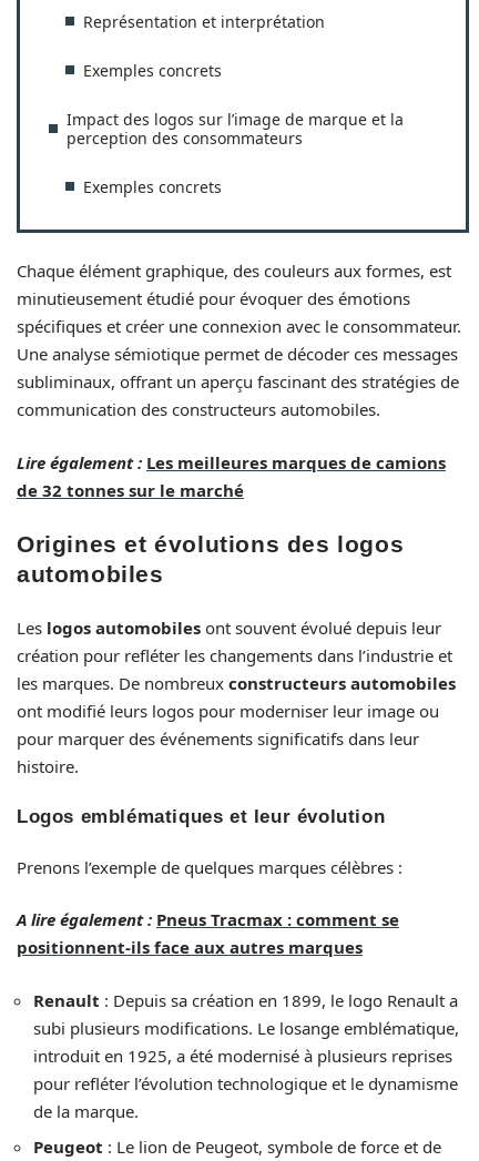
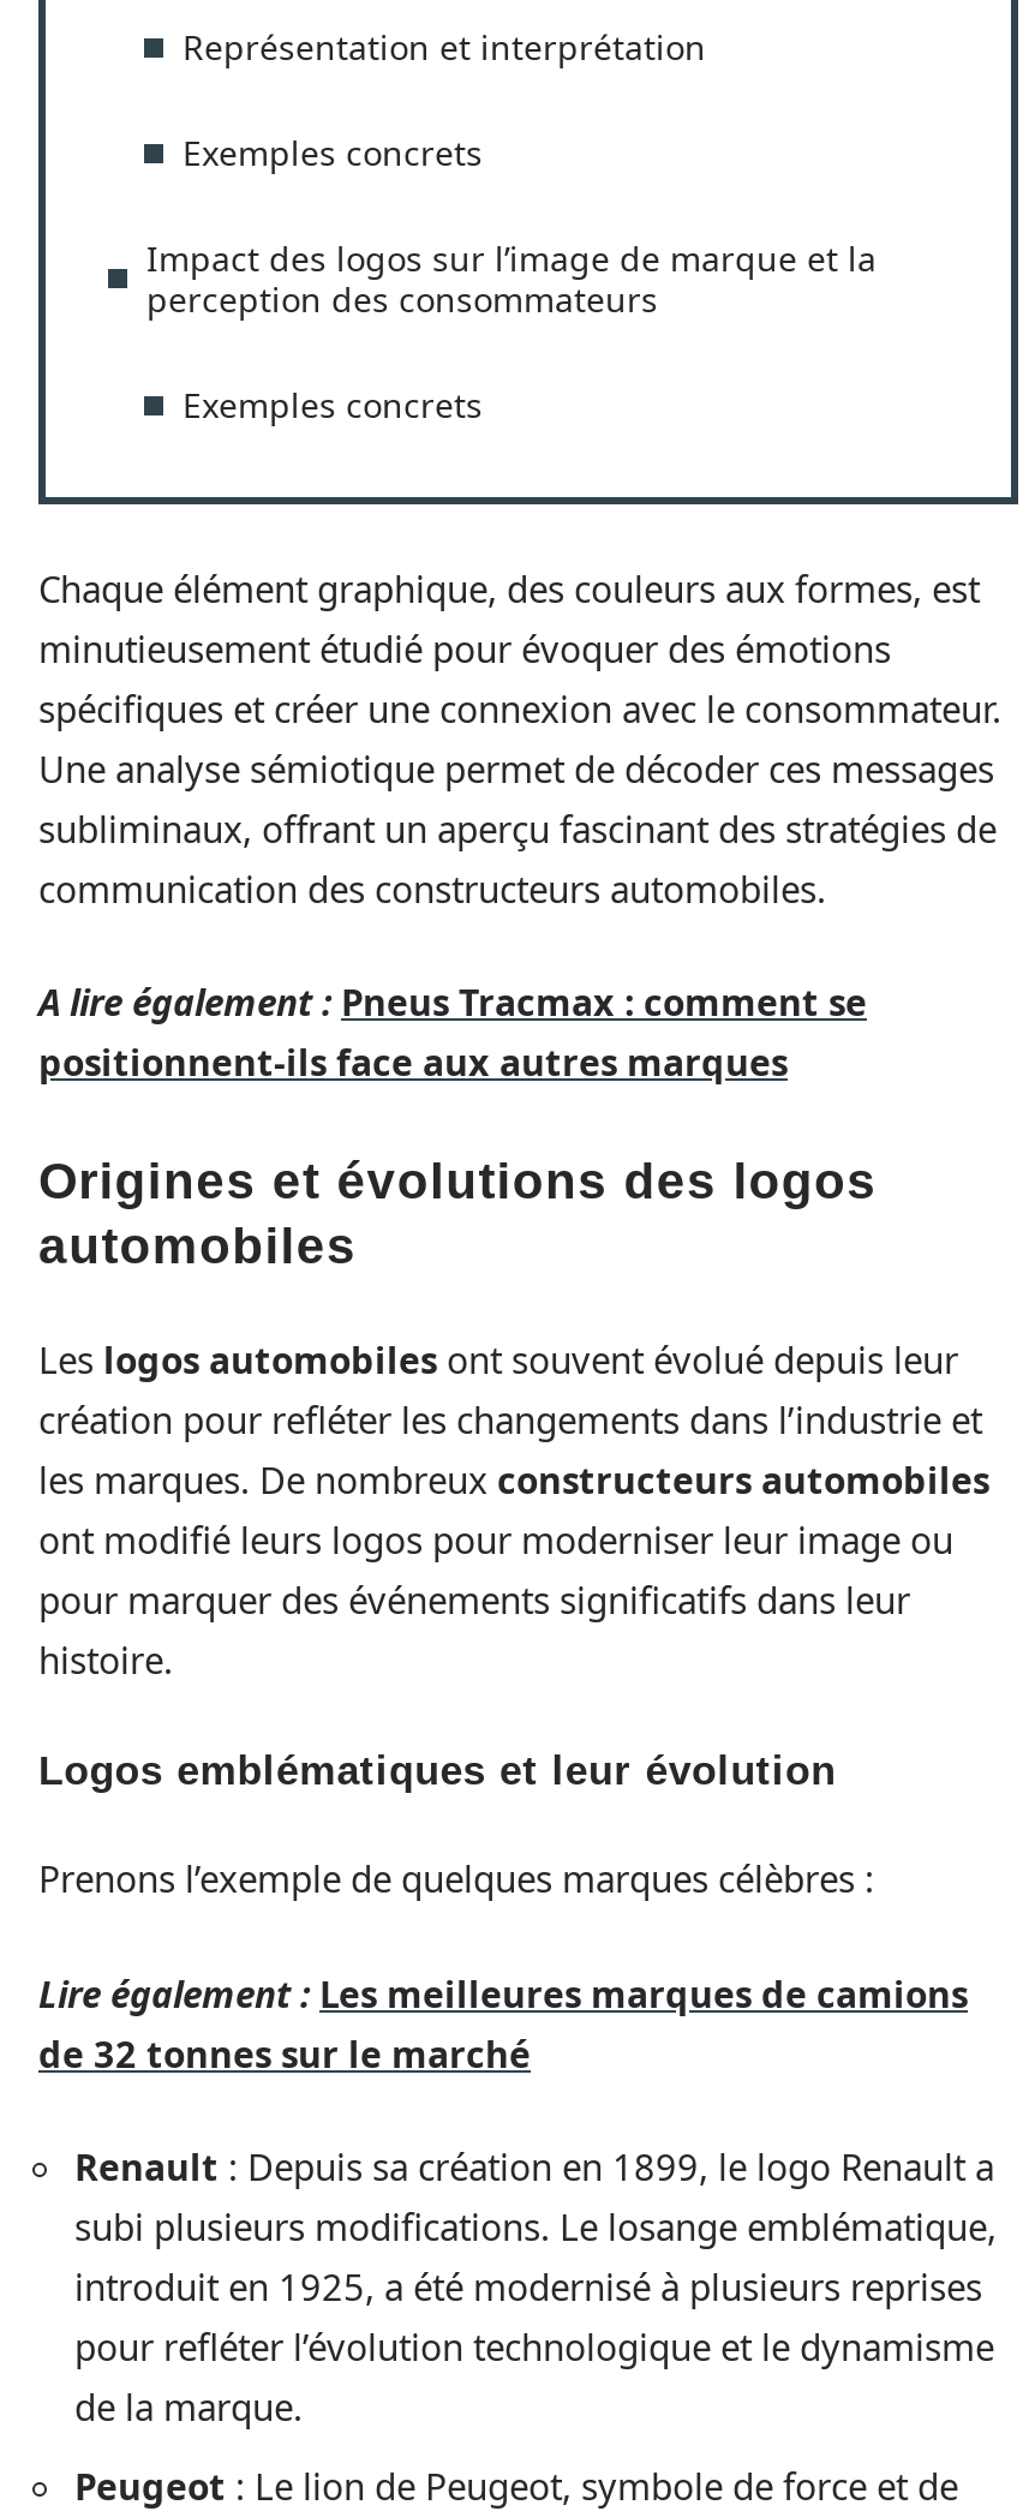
moved [17,451,446,501] -> [38,1969,968,2077]: Lire également : Les meilleures marques de camions | de 32 tonnes sur le marché
moved [17,908,399,958] -> [38,979,867,1087]: A lire également : Pneus Tracmax : comment se | positionnent-ils face aux autres marques

